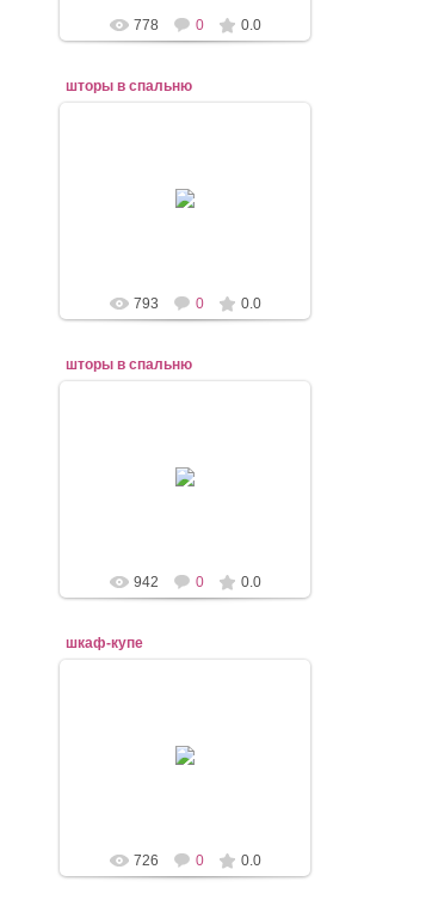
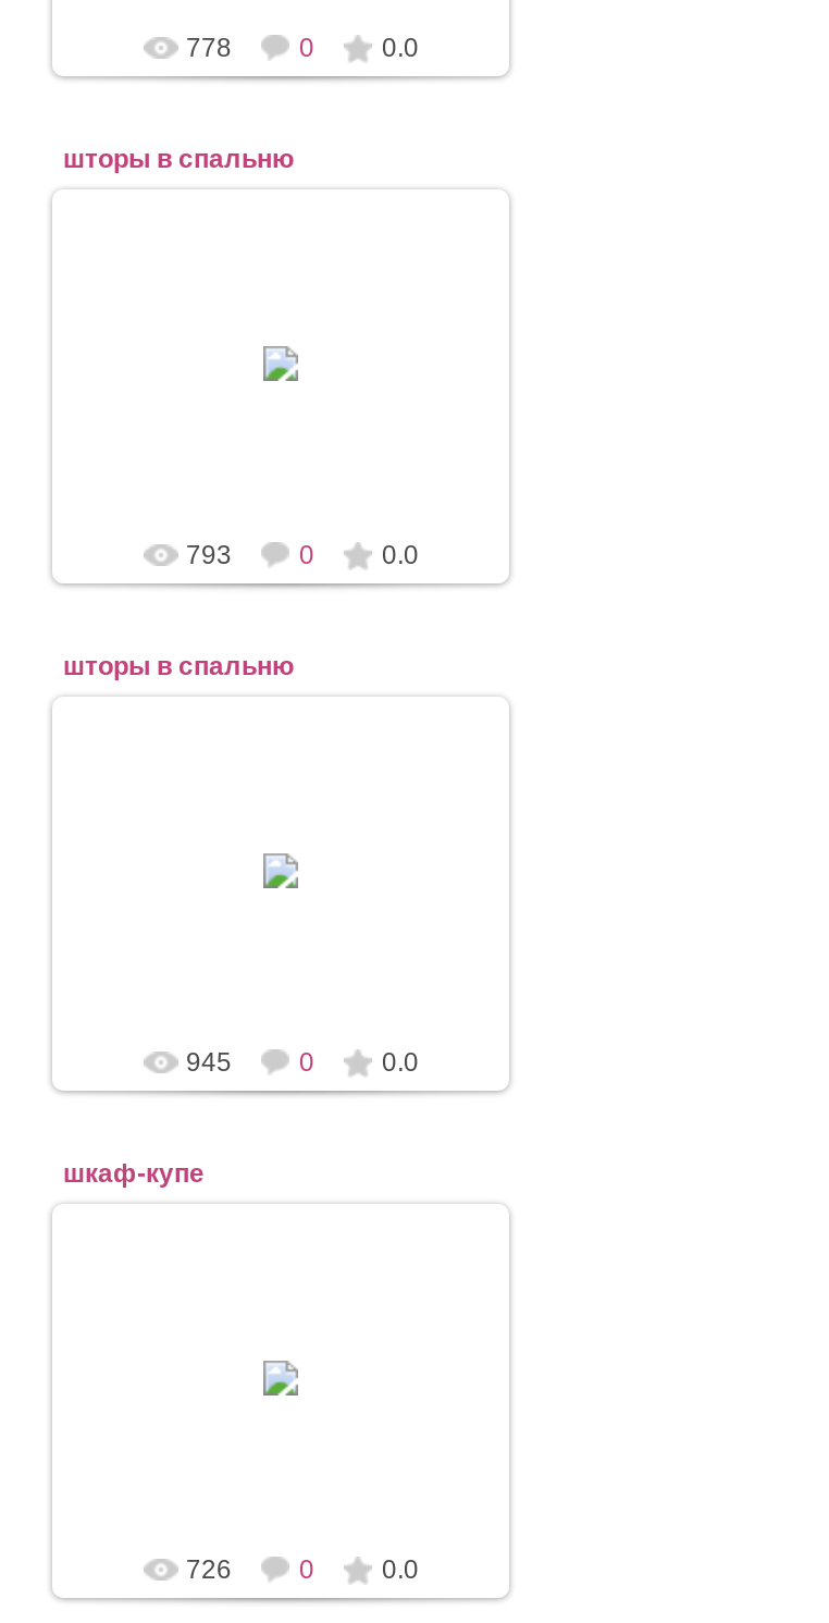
[133,574,158,590] 942 -> [186,1047,232,1078] 945

